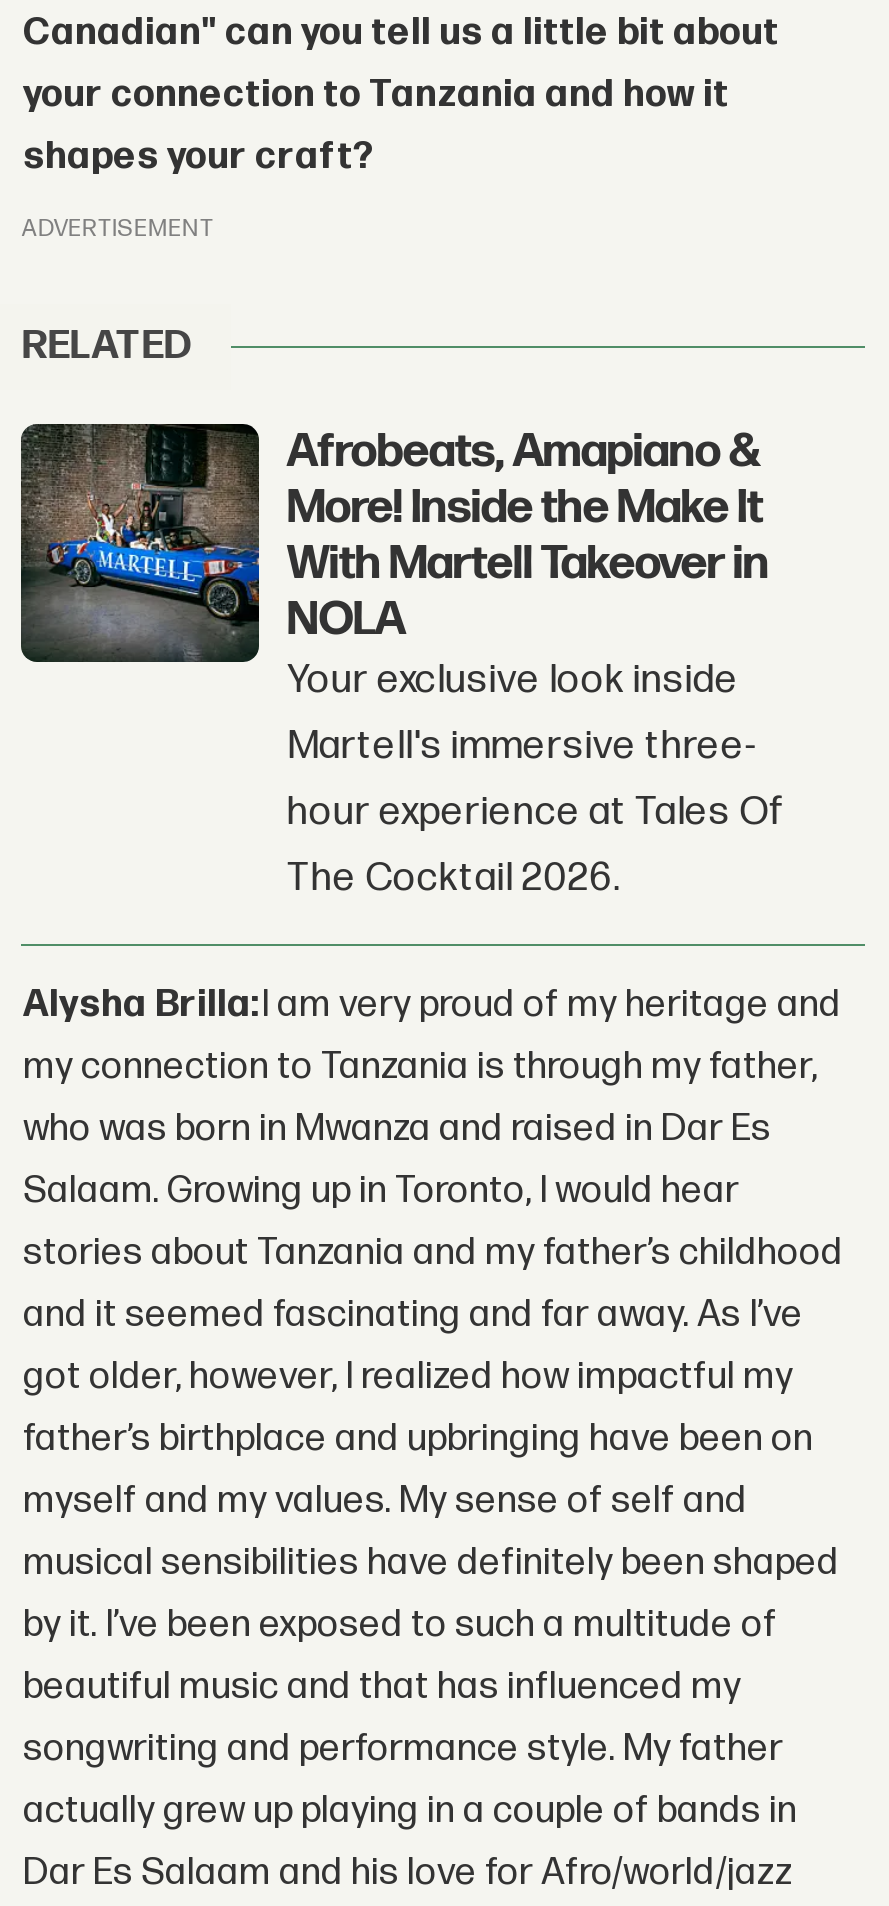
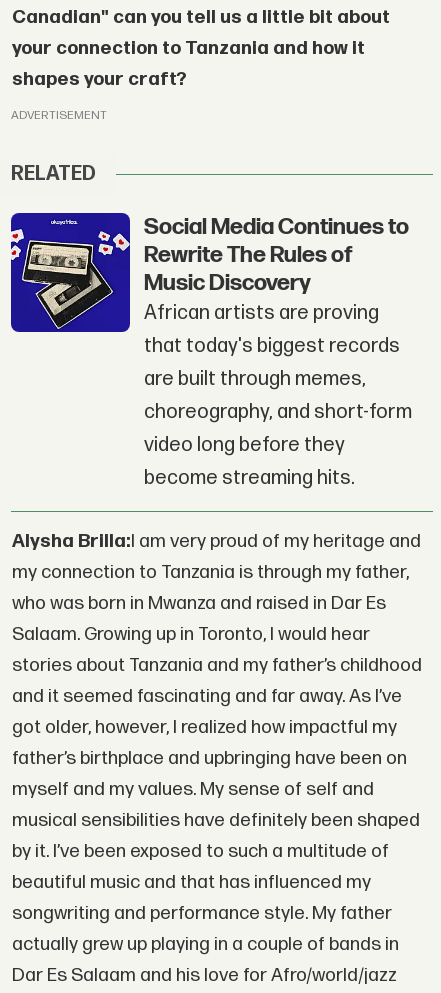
[19,422,785,903] [image] | Afrobeats, Amapiano & | More! Inside the Make It | With Martell Takeover in | NOLA | Your exclusive look inside | Martell's immersive three- | hour experience at Tales Of | The Cocktail 2026. -> [10,212,412,490] [image] | Social Media Continues to | Rewrite The Rules of | Music Discovery | African artists are proving | that today's biggest records | are built through memes, | choreography, and short-form | video long before they | become streaming hits.

